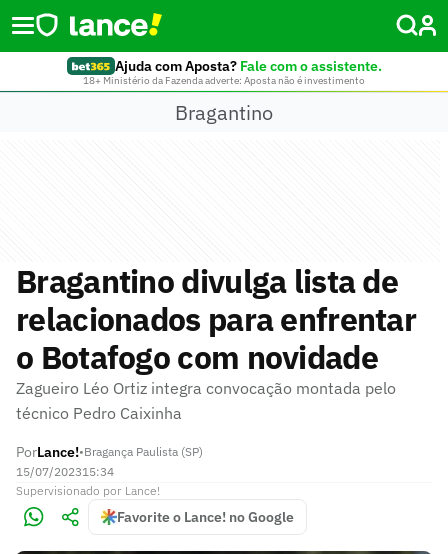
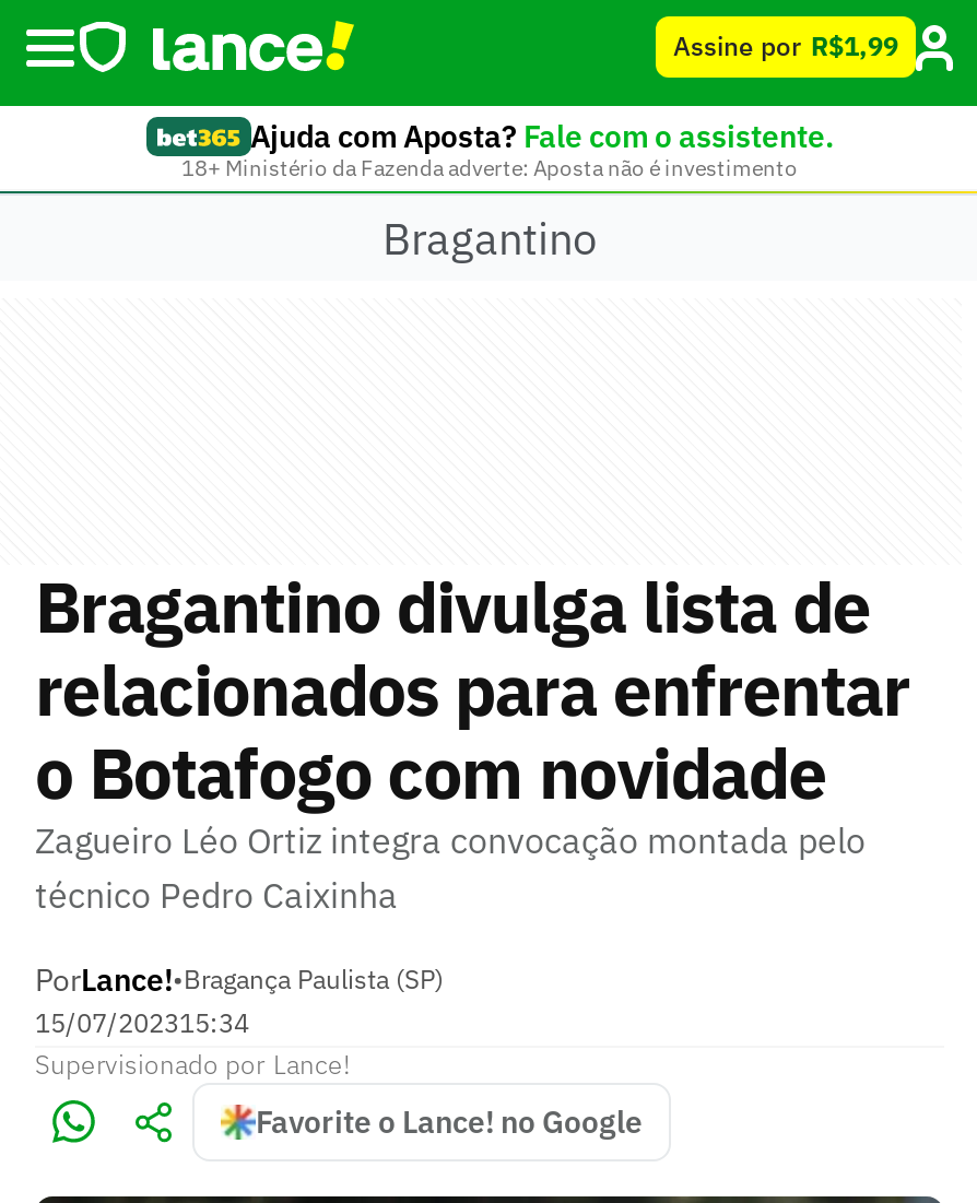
none -> [673,30,898,62] Assine por R$1,99

